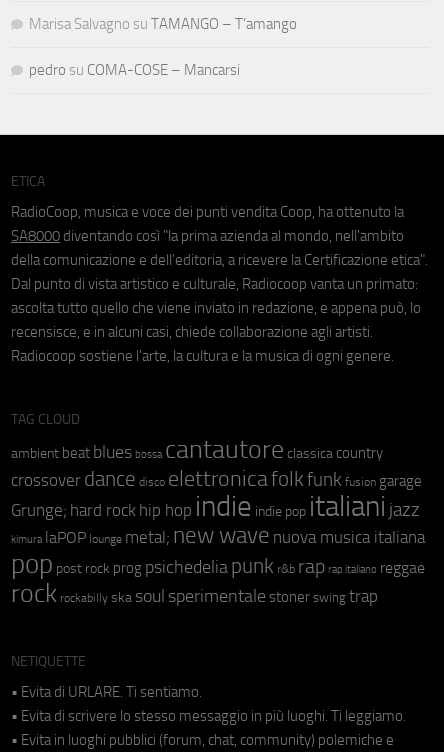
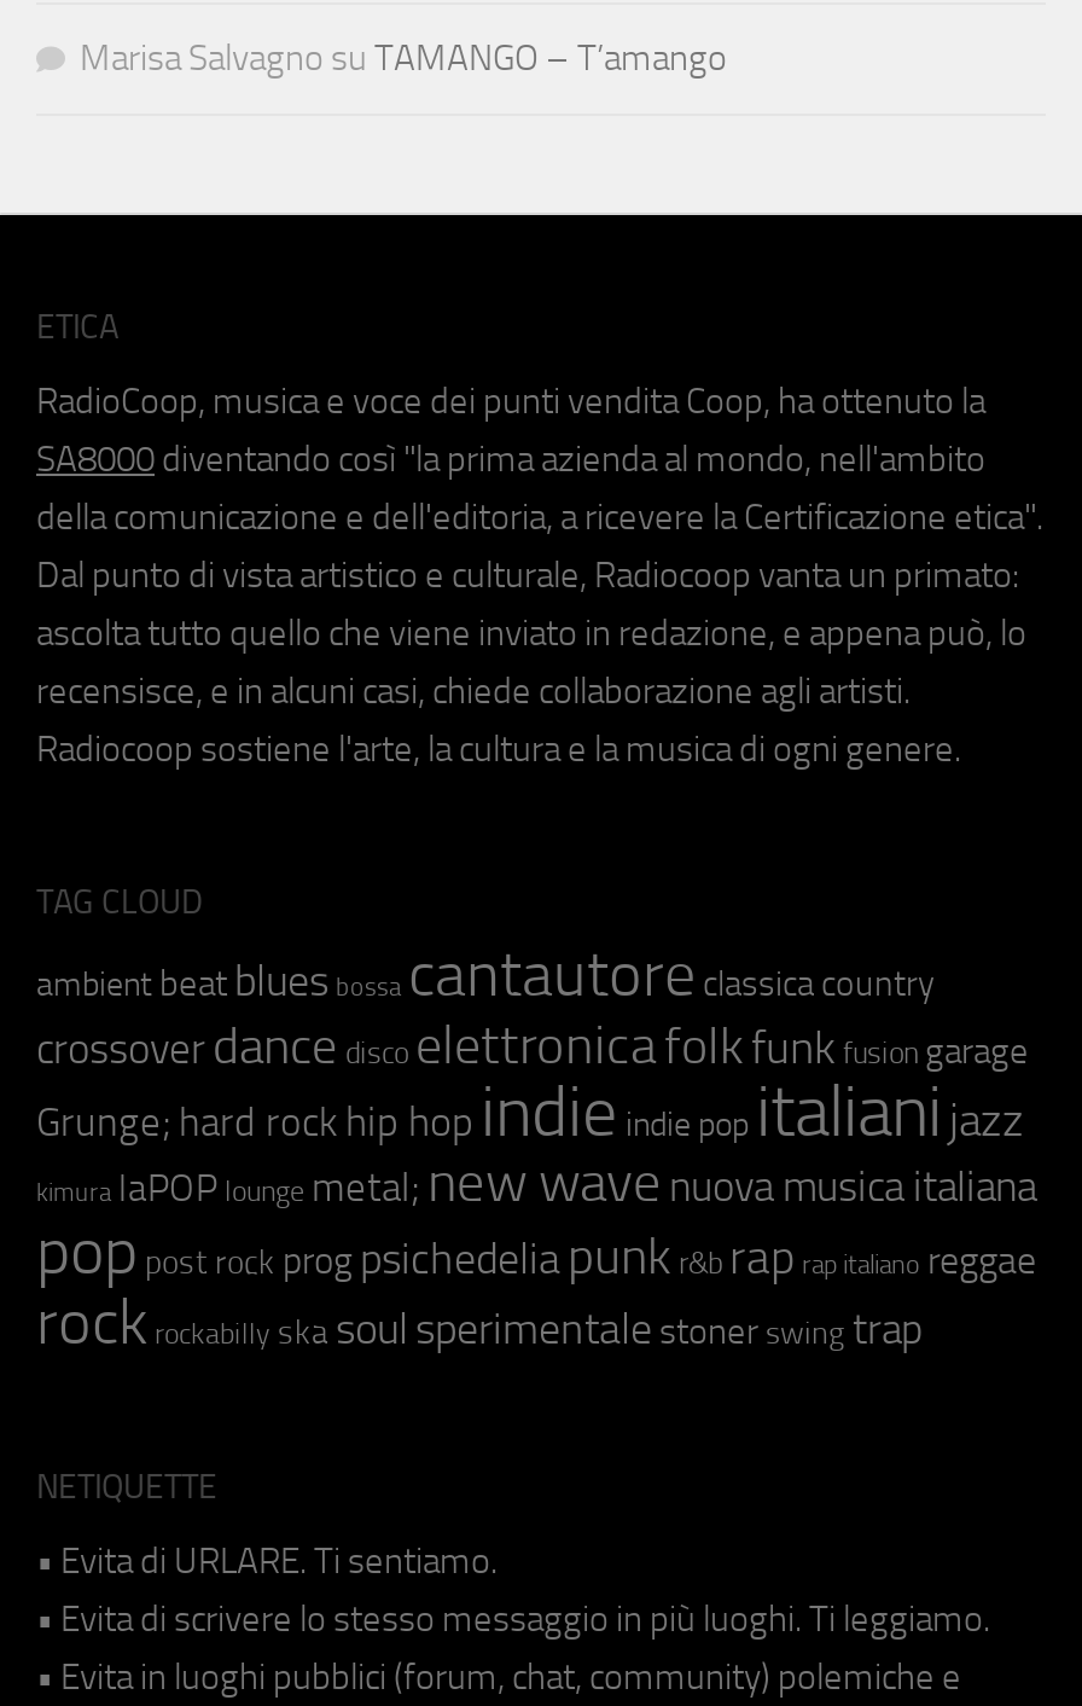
[29,61,240,79] pedro su COMA-COSE – Mancarsi -> none

